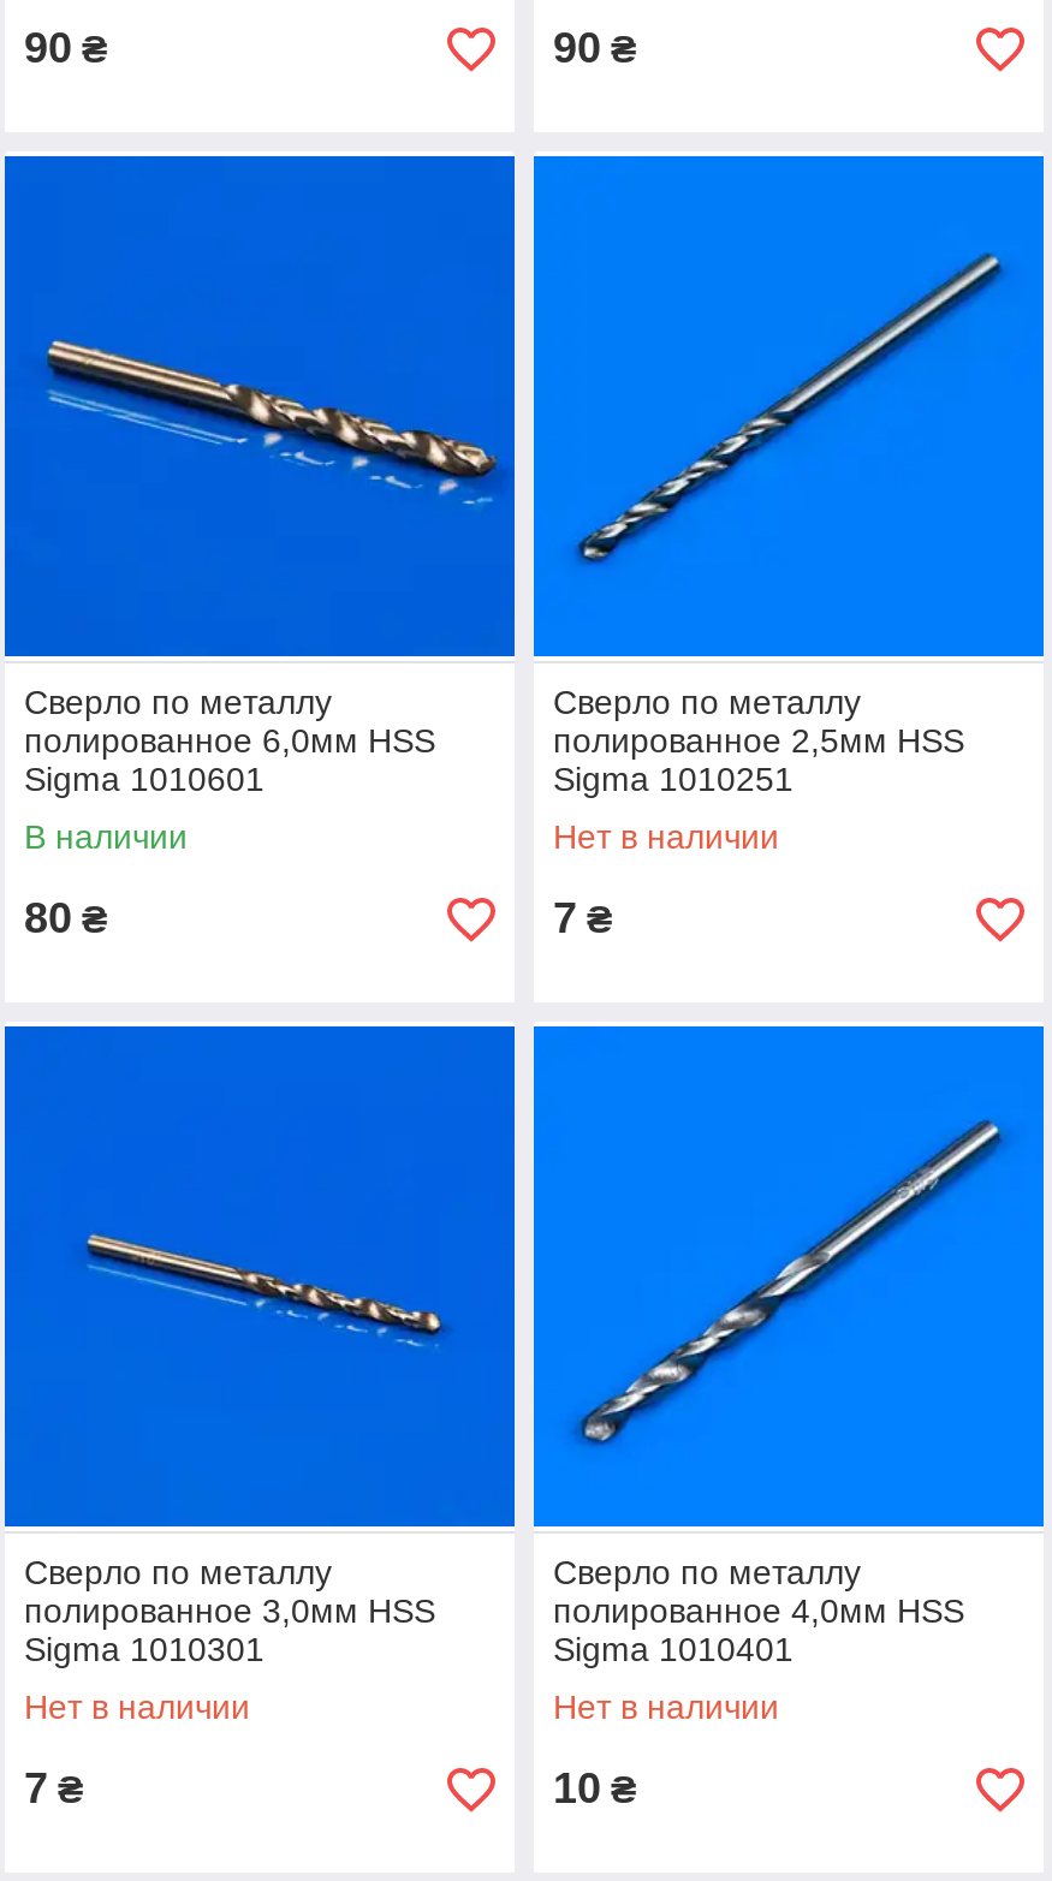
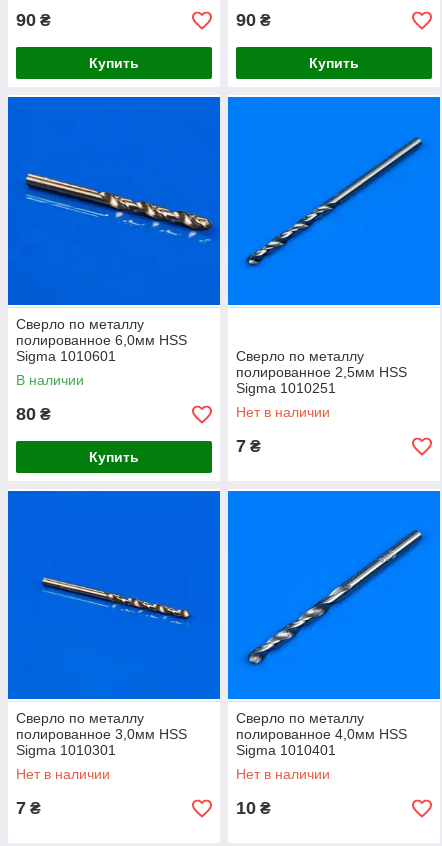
none -> [89,55,139,71] Купить
none -> [309,55,359,71] Купить
none -> [89,449,139,465] Купить

